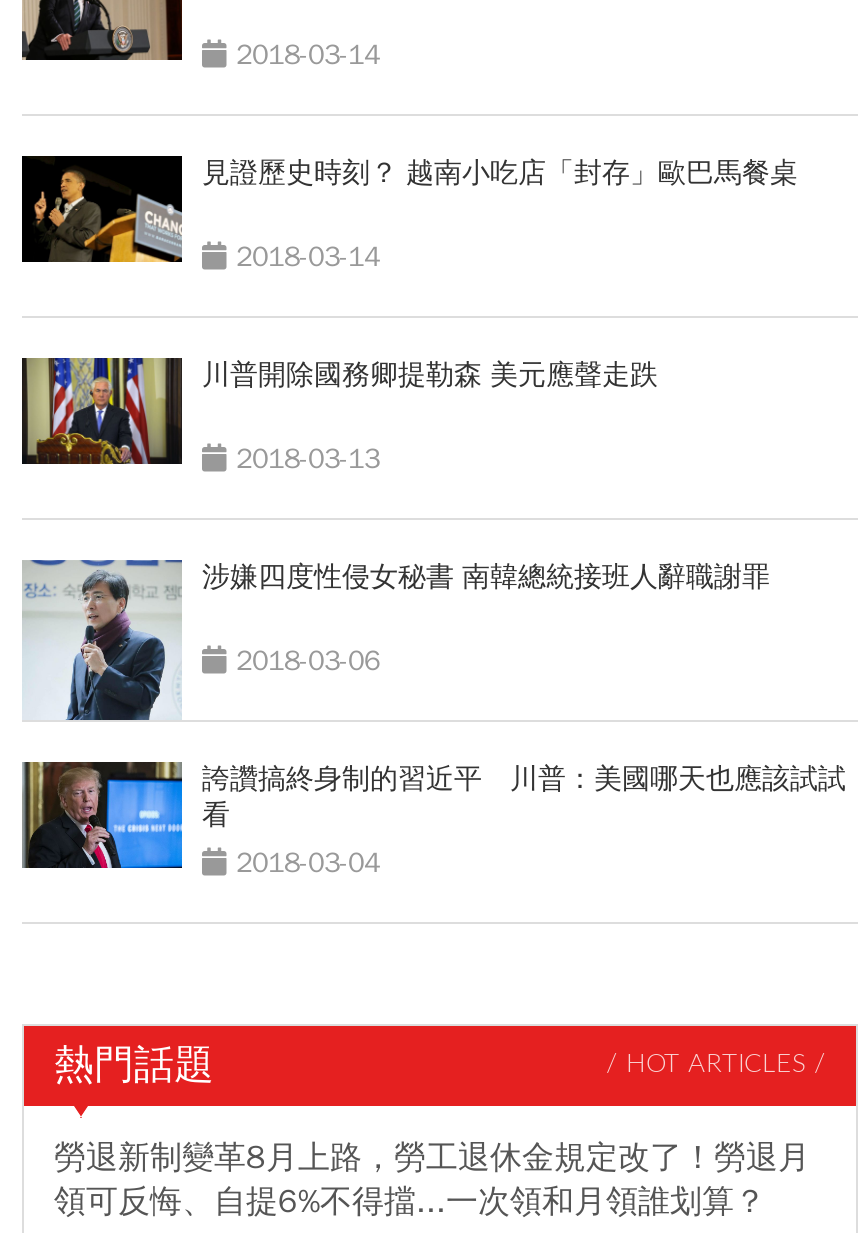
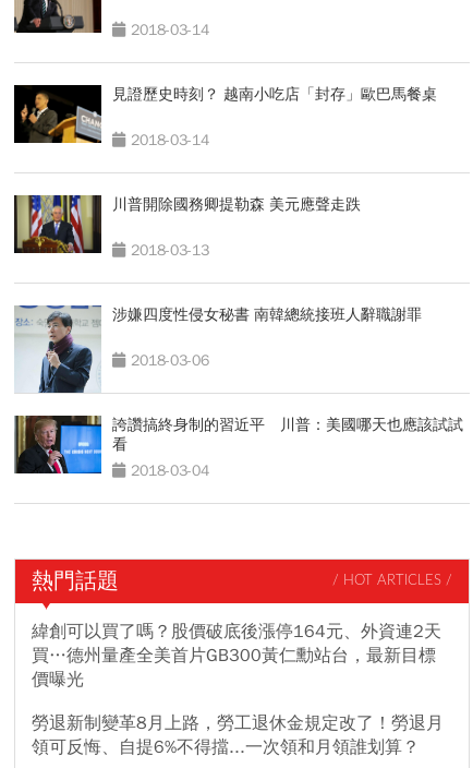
none -> [32,621,441,690] 緯創可以買了嗎？股價破底後漲停164元、外資連2天 | 買…德州量產全美首片GB300黃仁勳站台，最新目標 | 價曝光

